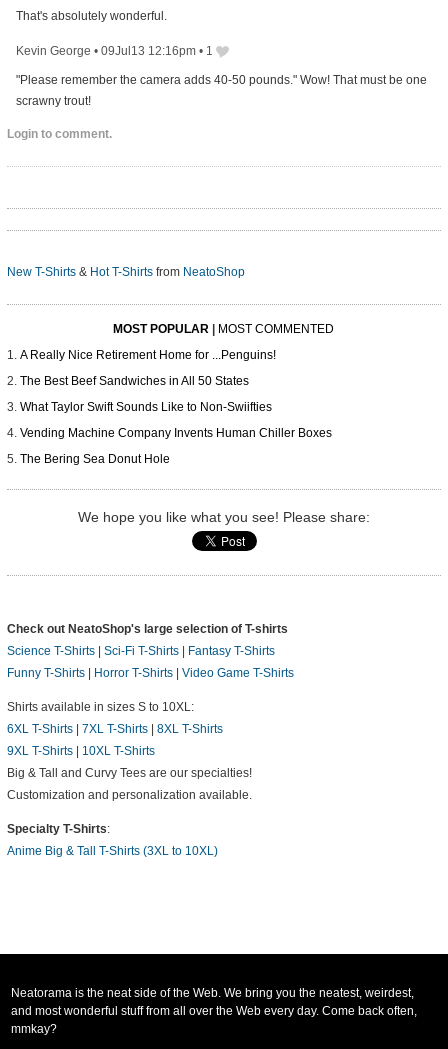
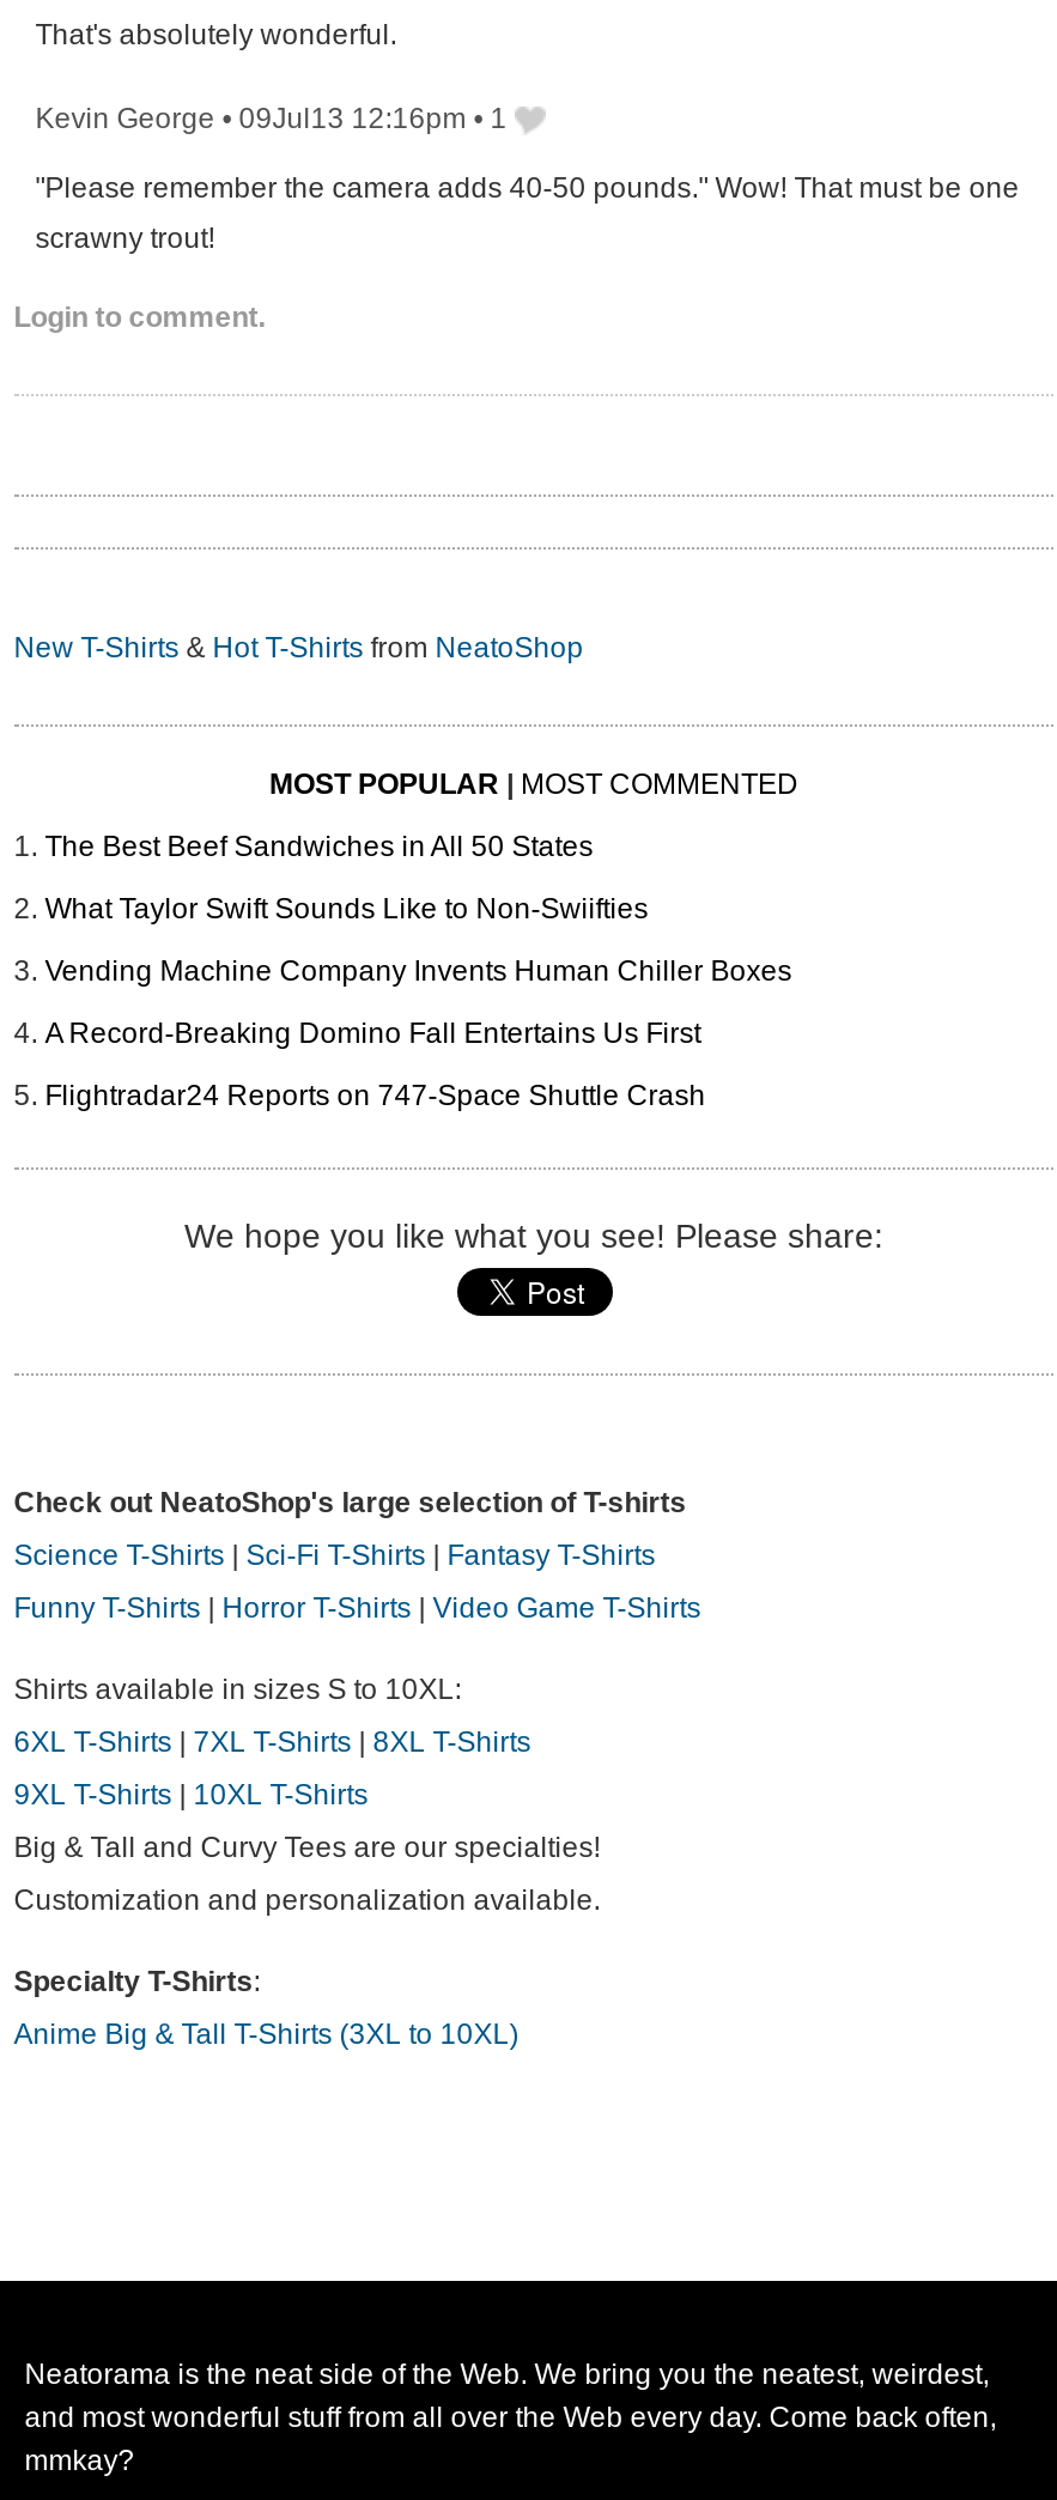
[20,348,276,362] A Really Nice Retirement Home for ...Penguins! -> none
moved [20,374,332,440] -> [45,831,792,989]: The Best Beef Sandwiches in All 50 States | What Taylor Swift Sounds Like to Non-Swiifties | Vending Machine Company Invents Human Chiller Boxes
[20,452,170,466] The Bering Sea Donut Hole -> [45,1018,706,1114] A Record-Breaking Domino Fall Entertains Us First | Flightradar24 Reports on 747-Space Shuttle Crash

